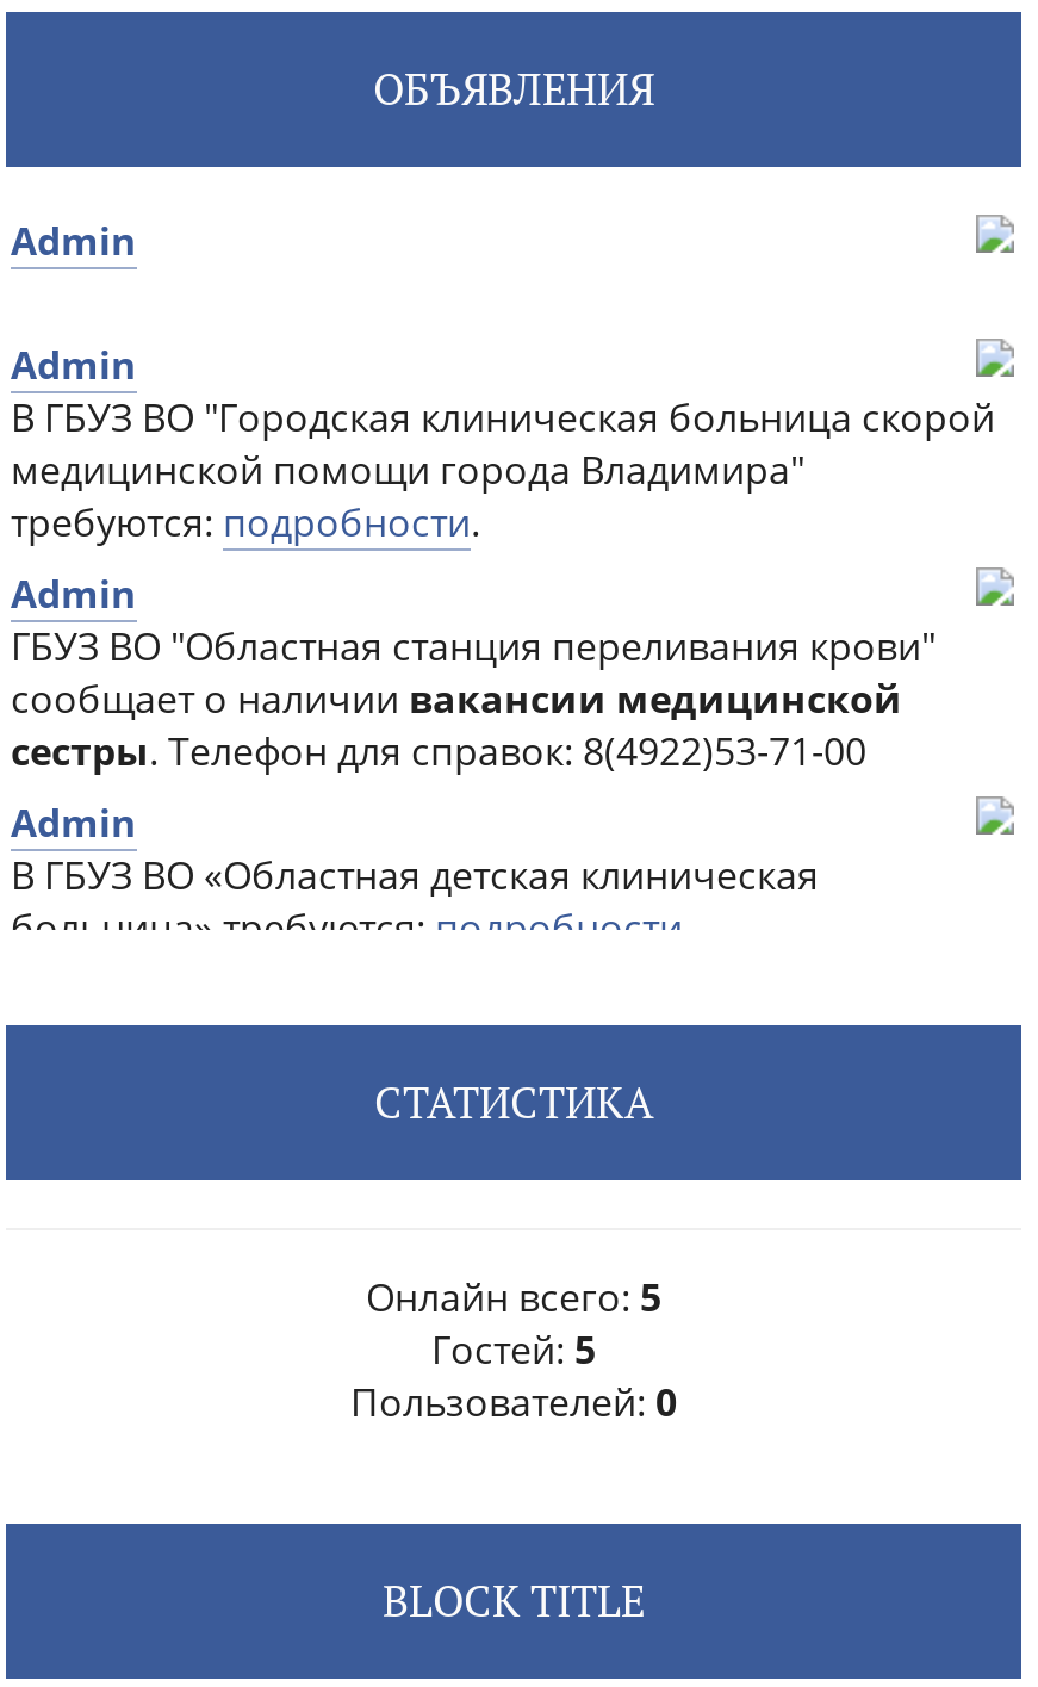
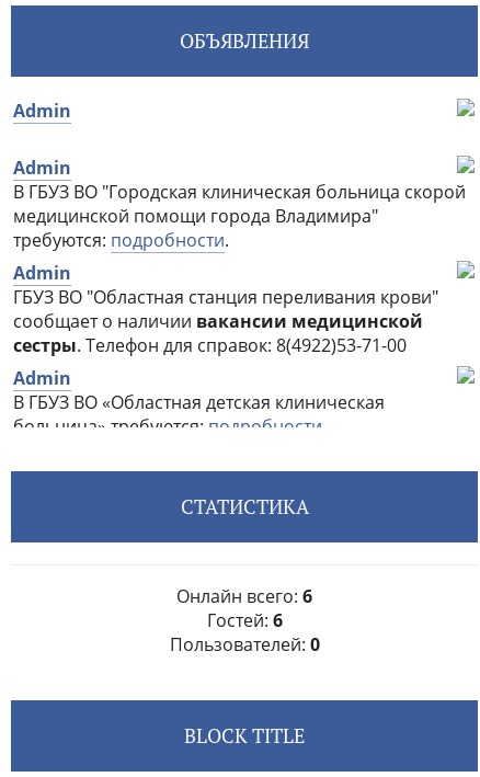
[366,1271,661,1323] Онлайн всего: 5 -> [176,584,312,608] Онлайн всего: 6
[431,1323,596,1376] Гостей: 5 -> [207,608,282,632] Гостей: 6

